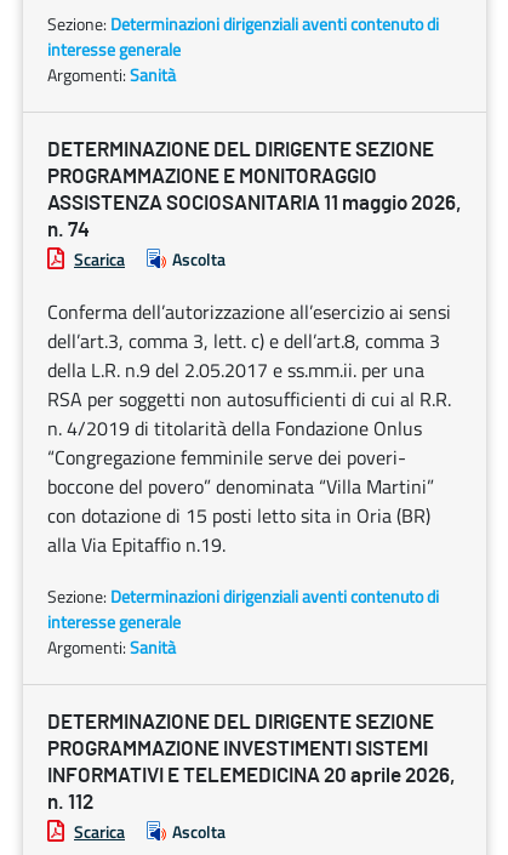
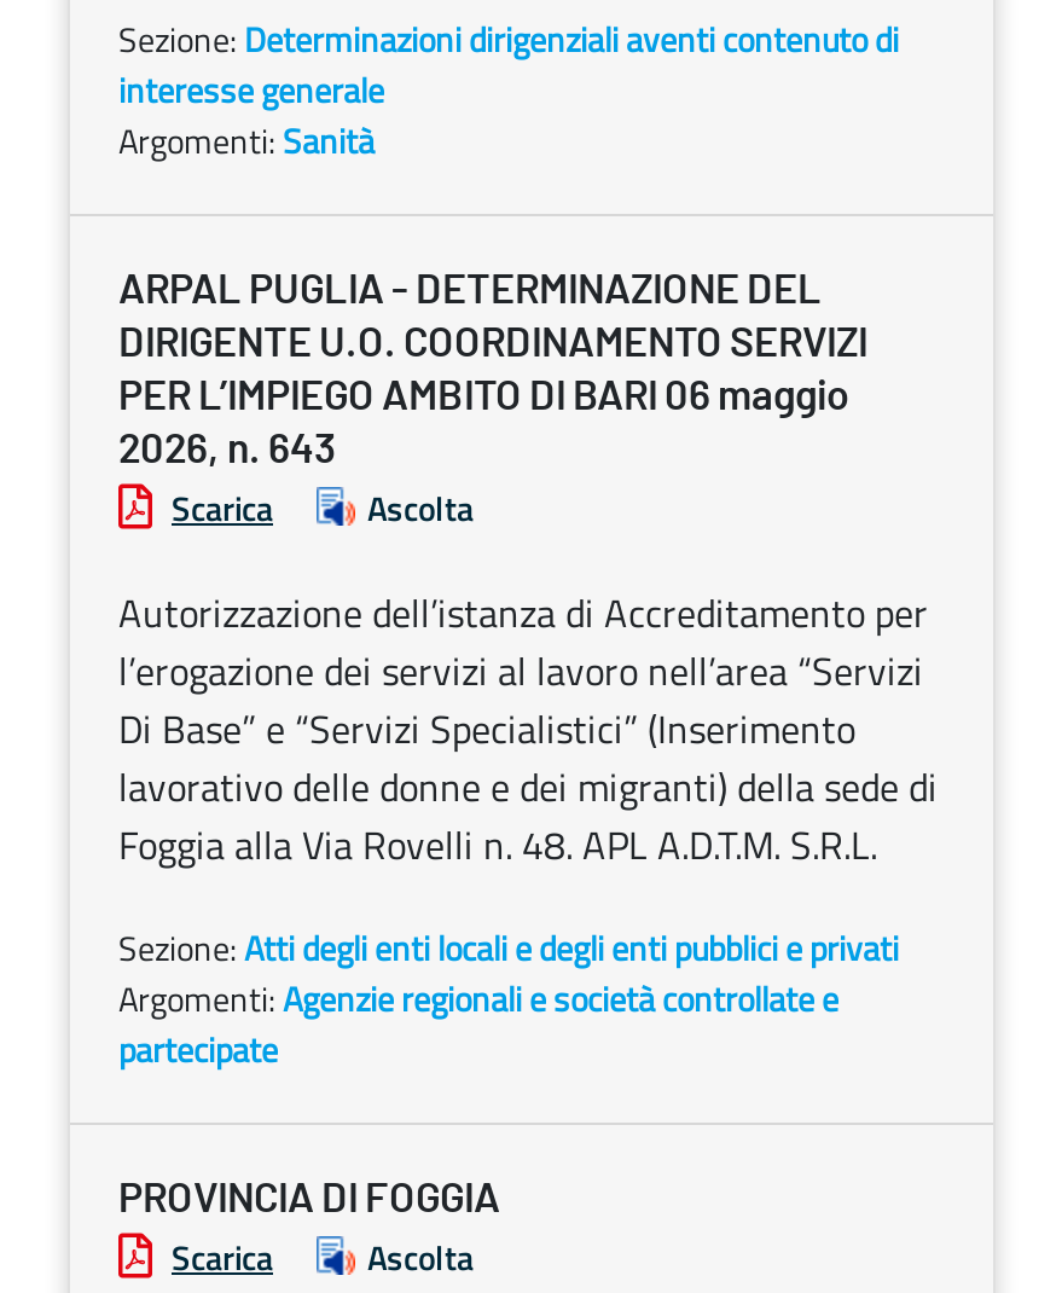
[47,139,462,240] DETERMINAZIONE DEL DIRIGENTE SEZIONE | PROGRAMMAZIONE E MONITORAGGIO | ASSISTENZA SOCIOSANITARIA 11 maggio 2026, | n. 74 -> [118,269,867,470] ARPAL PUGLIA - DETERMINAZIONE DEL | DIRIGENTE U.O. COORDINAMENTO SERVIZI | PER L’IMPIEGO AMBITO DI BARI 06 maggio | 2026, n. 643
[47,297,451,559] Conferma dell’autorizzazione all’esercizio ai sensi | dell’art.3, comma 3, lett. c) e dell’art.8, comma 3 | della L.R. n.9 del 2.05.2017 e ss.mm.ii. per una | RSA per soggetti non autosufficienti di cui al R.R. | n. 4/2019 di titolarità della Fondazione Onlus | “Congregazione femminile serve dei poveri- | boccone del povero” denominata “Villa Martini” | con dotazione di 15 posti letto sita in Oria (BR) | alla Via Epitaffio n.19. -> [118,584,938,874] Autorizzazione dell’istanza di Accreditamento per | l’erogazione dei servizi al lavoro nell’area “Servizi | Di Base” e “Servizi Specialistici” (Inserimento | lavorativo delle donne e dei migranti) della sede di | Foggia alla Via Rovelli n. 48. APL A.D.T.M. S.R.L.
[47,583,439,660] Sezione: Determinazioni dirigenziali aventi contenuto di | interesse generale | Argomenti: Sanità -> [118,922,899,1074] Sezione: Atti degli enti locali e degli enti pubblici e privati | Argomenti: Agenzie regionali e società controllate e | partecipate
[47,712,456,813] DETERMINAZIONE DEL DIRIGENTE SEZIONE | PROGRAMMAZIONE INVESTIMENTI SISTEMI | INFORMATIVI E TELEMEDICINA 20 aprile 2026, | n. 112 -> [118,1178,500,1219] PROVINCIA DI FOGGIA

